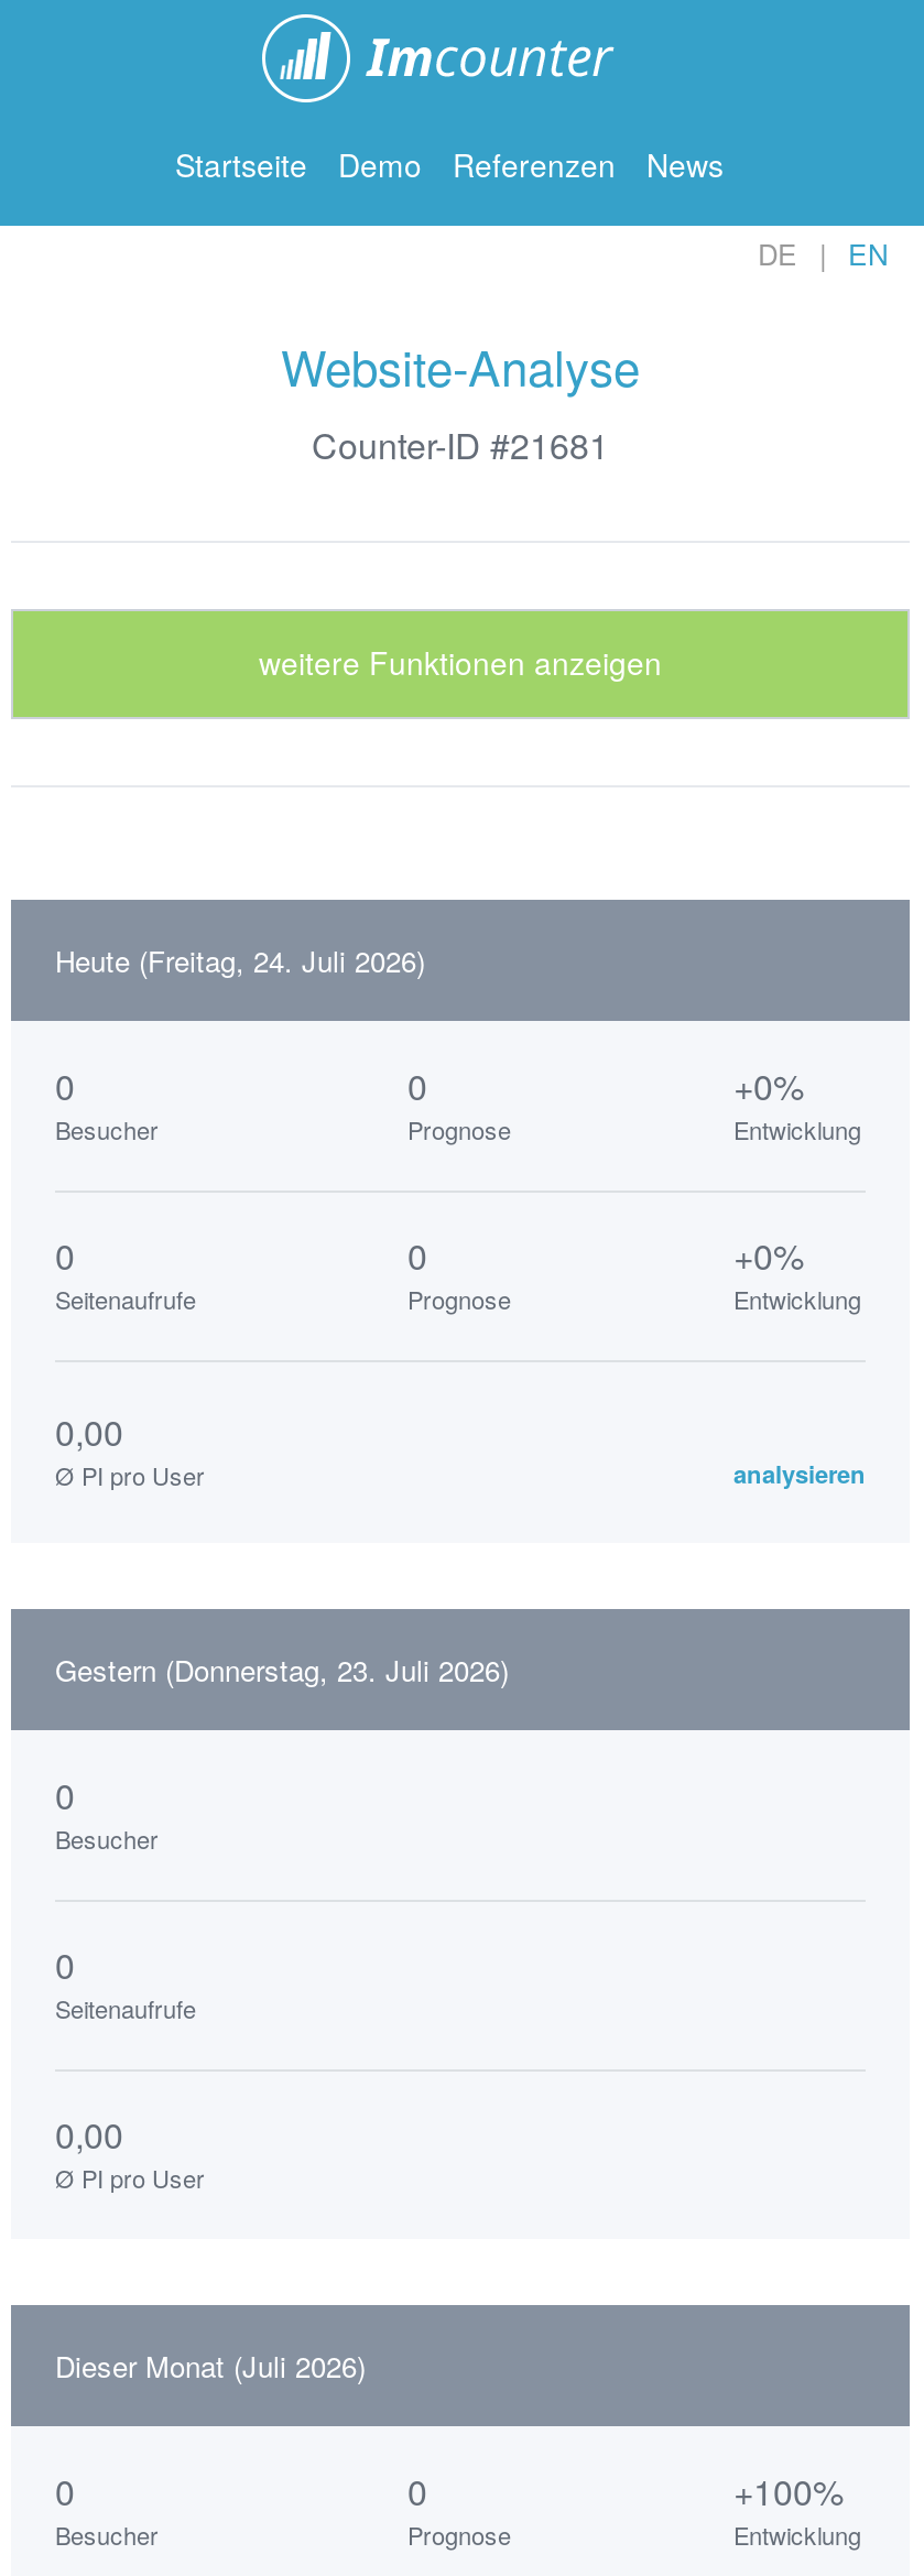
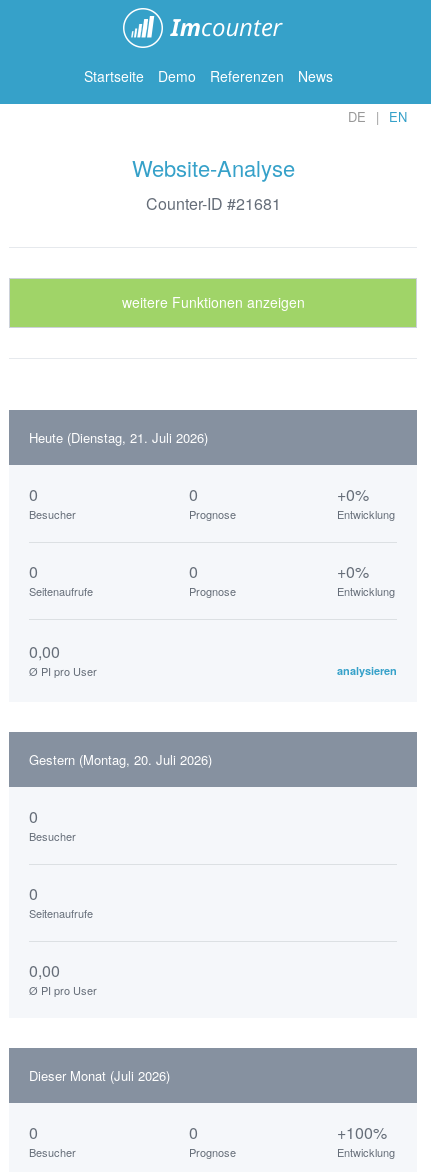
[55,939,425,981] Heute (Freitag, 24. Juli 2026) -> [29,428,208,447] Heute (Dienstag, 21. Juli 2026)
[55,1649,509,1691] Gestern (Donnerstag, 23. Juli 2026) -> [29,750,212,769] Gestern (Montag, 20. Juli 2026)

